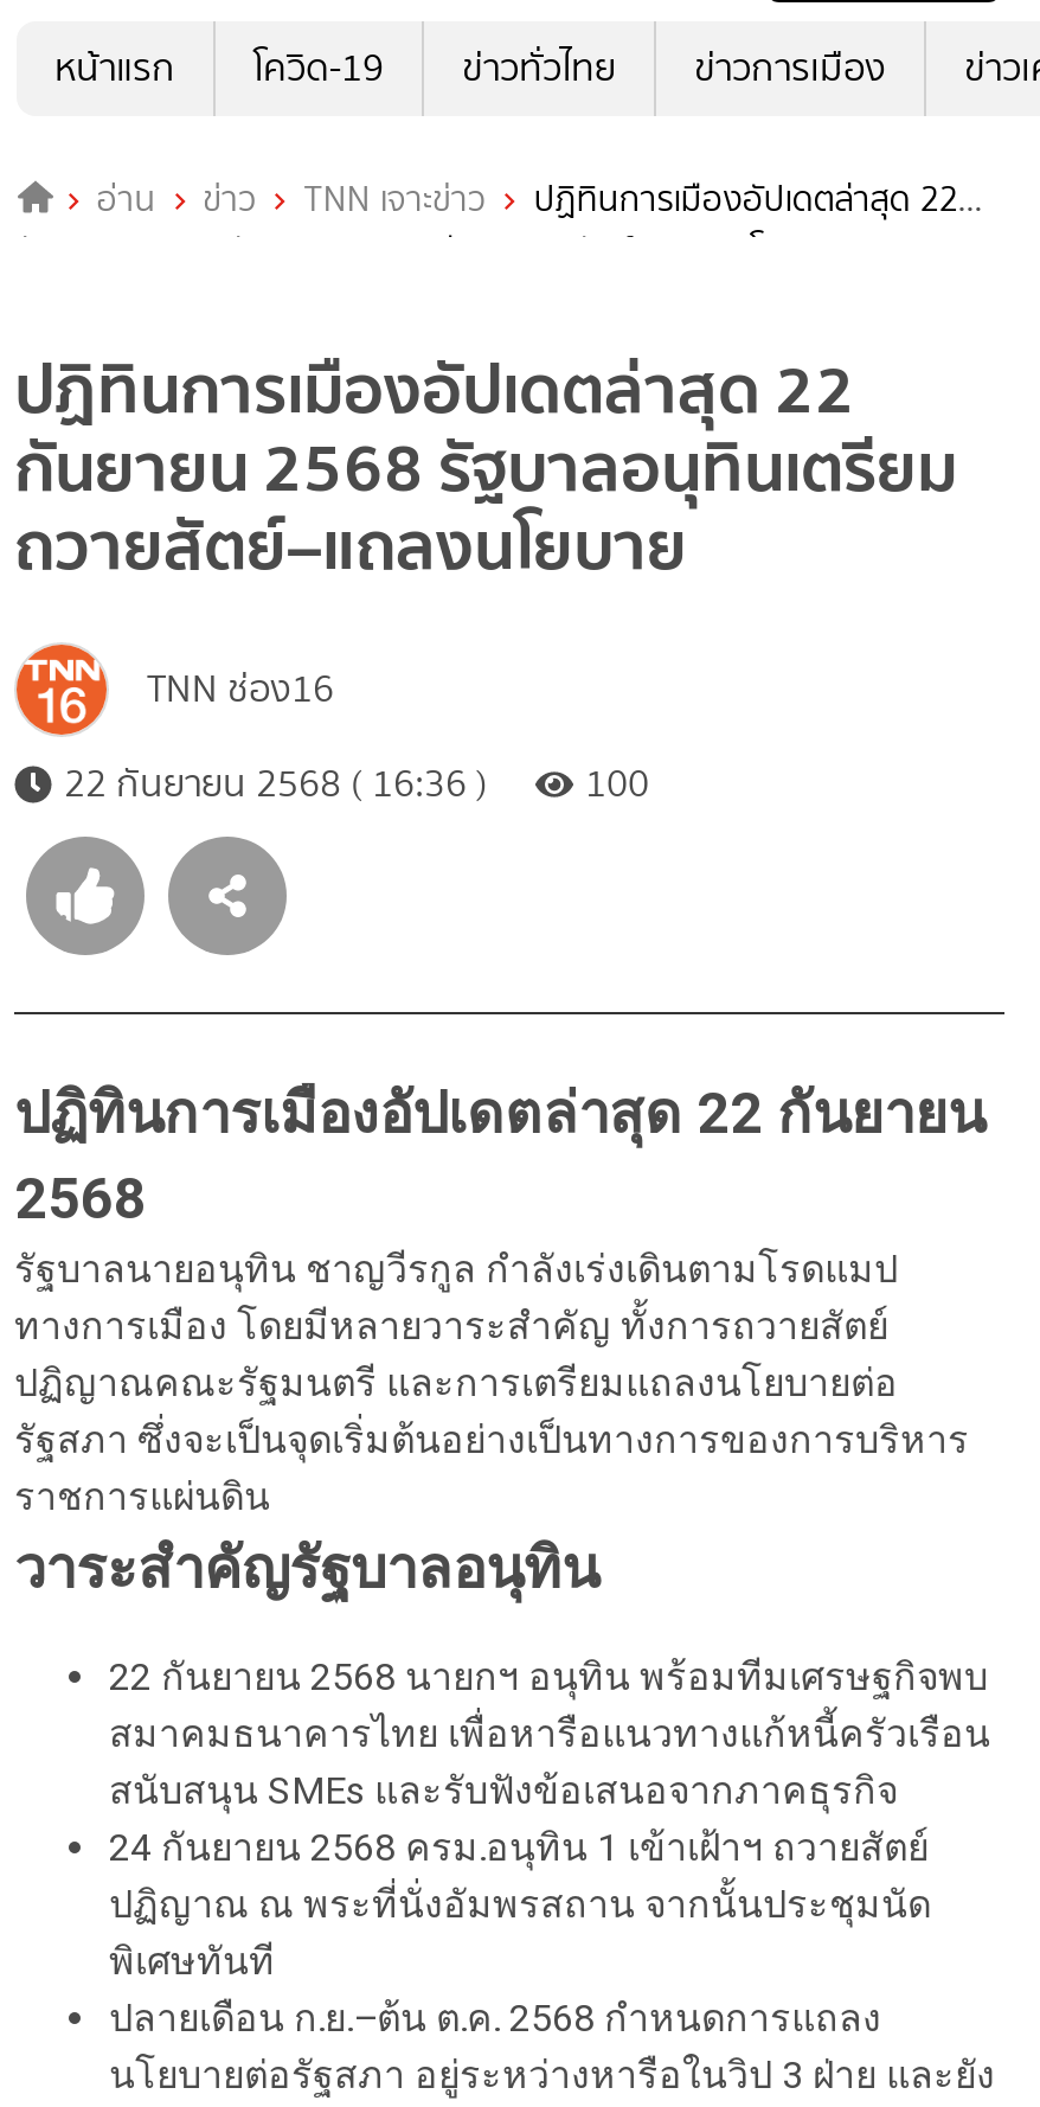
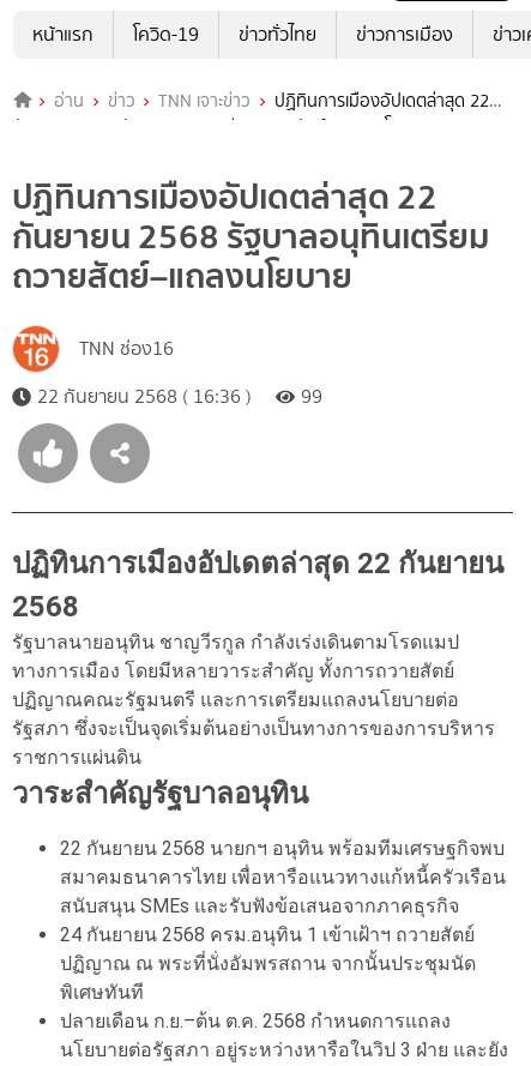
[64,756,649,810] 22 กันยายน 2568 ( 16:36 ) 100 -> [37,382,322,410] 22 กันยายน 2568 ( 16:36 ) 99

